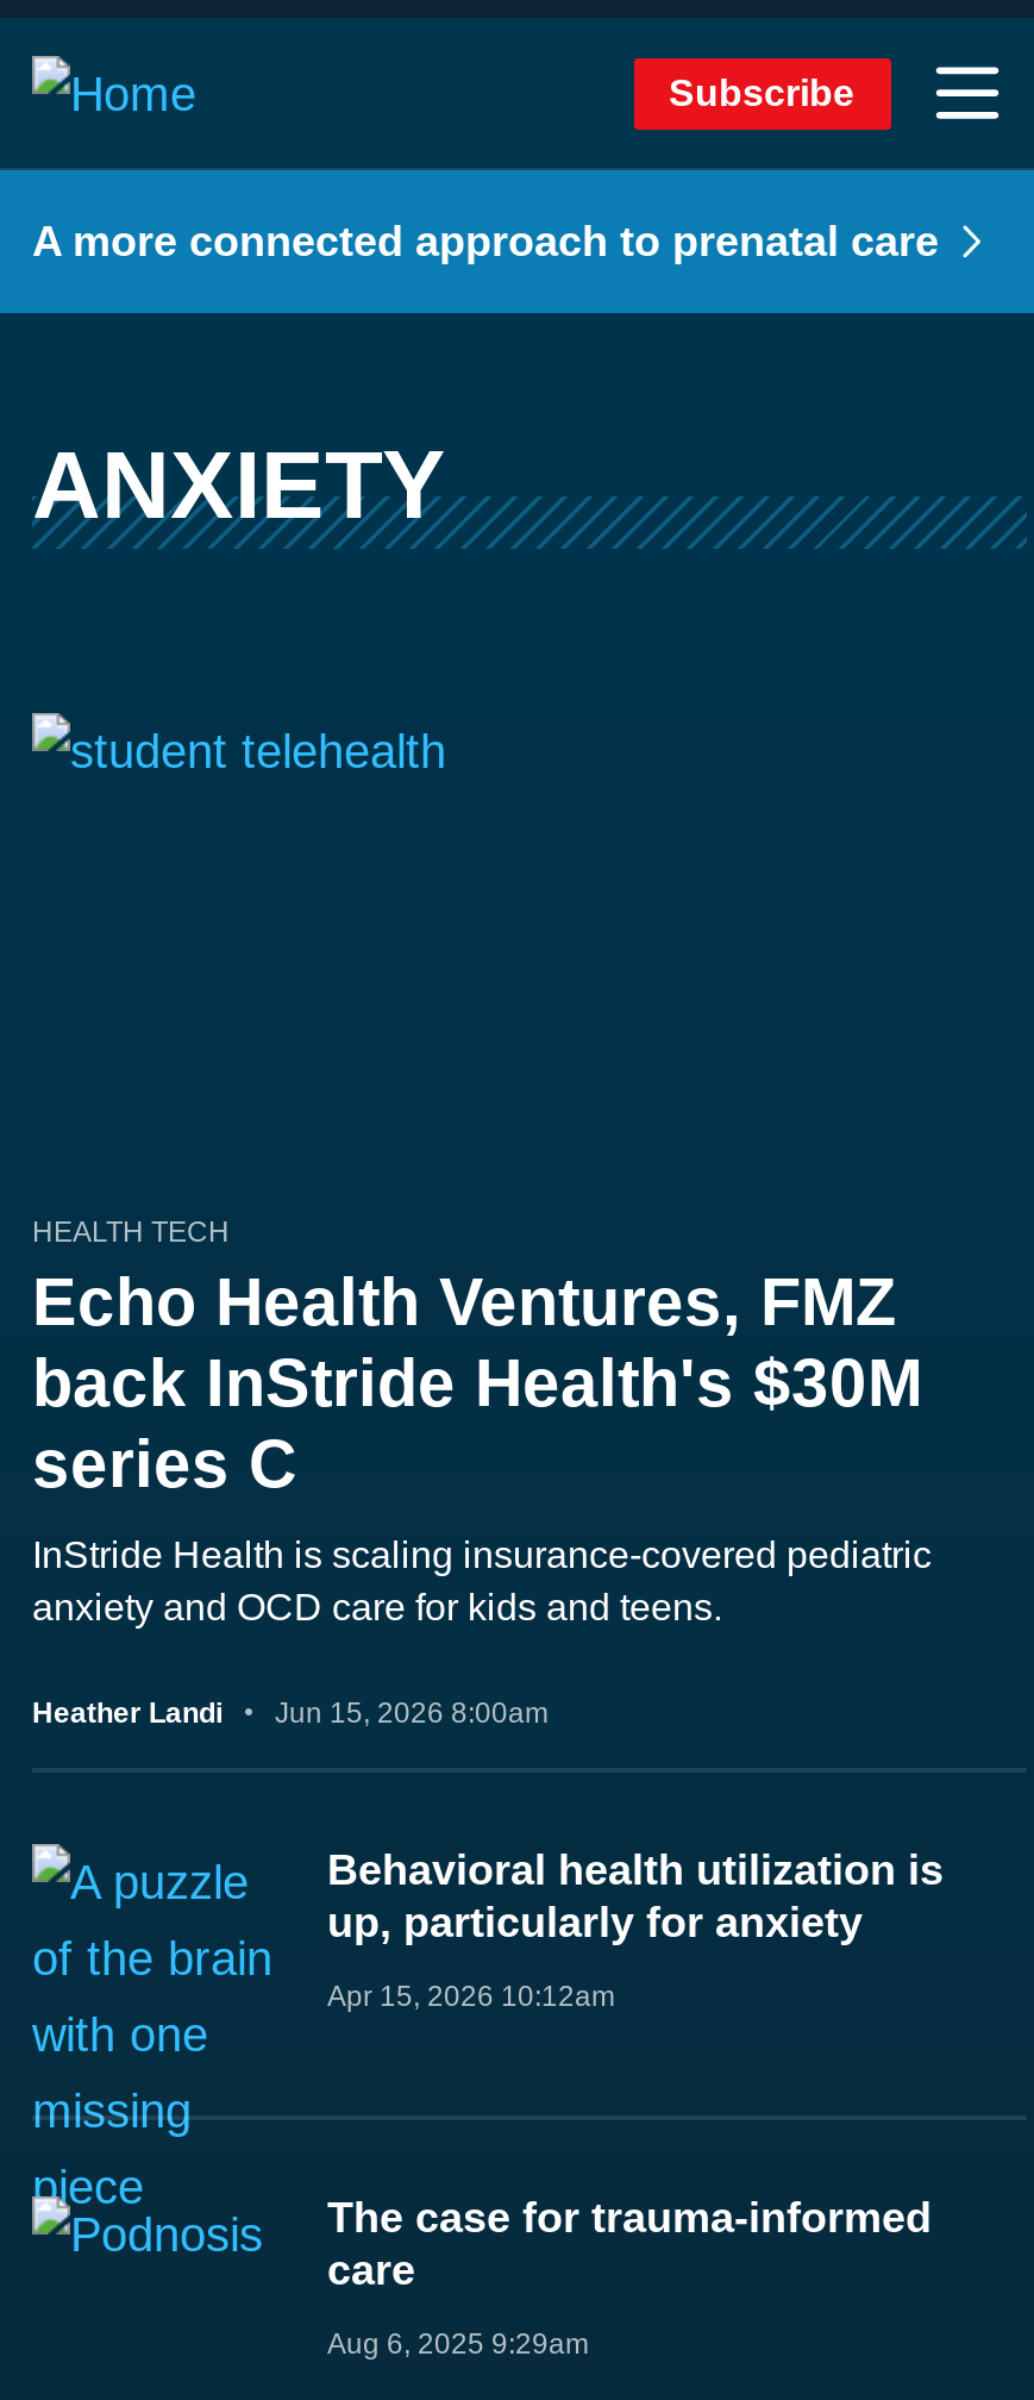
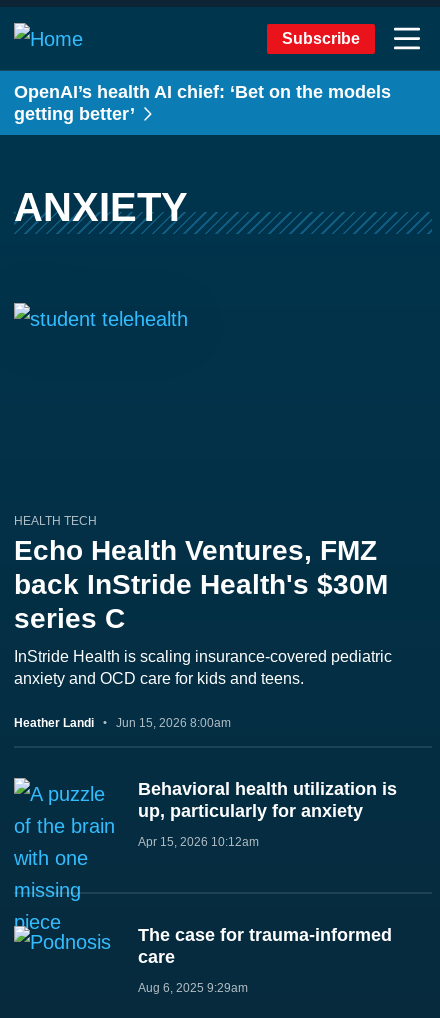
[32,218,951,265] A more connected approach to prenatal care -> [14,82,391,124] OpenAI’s health AI chief: ‘Bet on the models | getting better’

